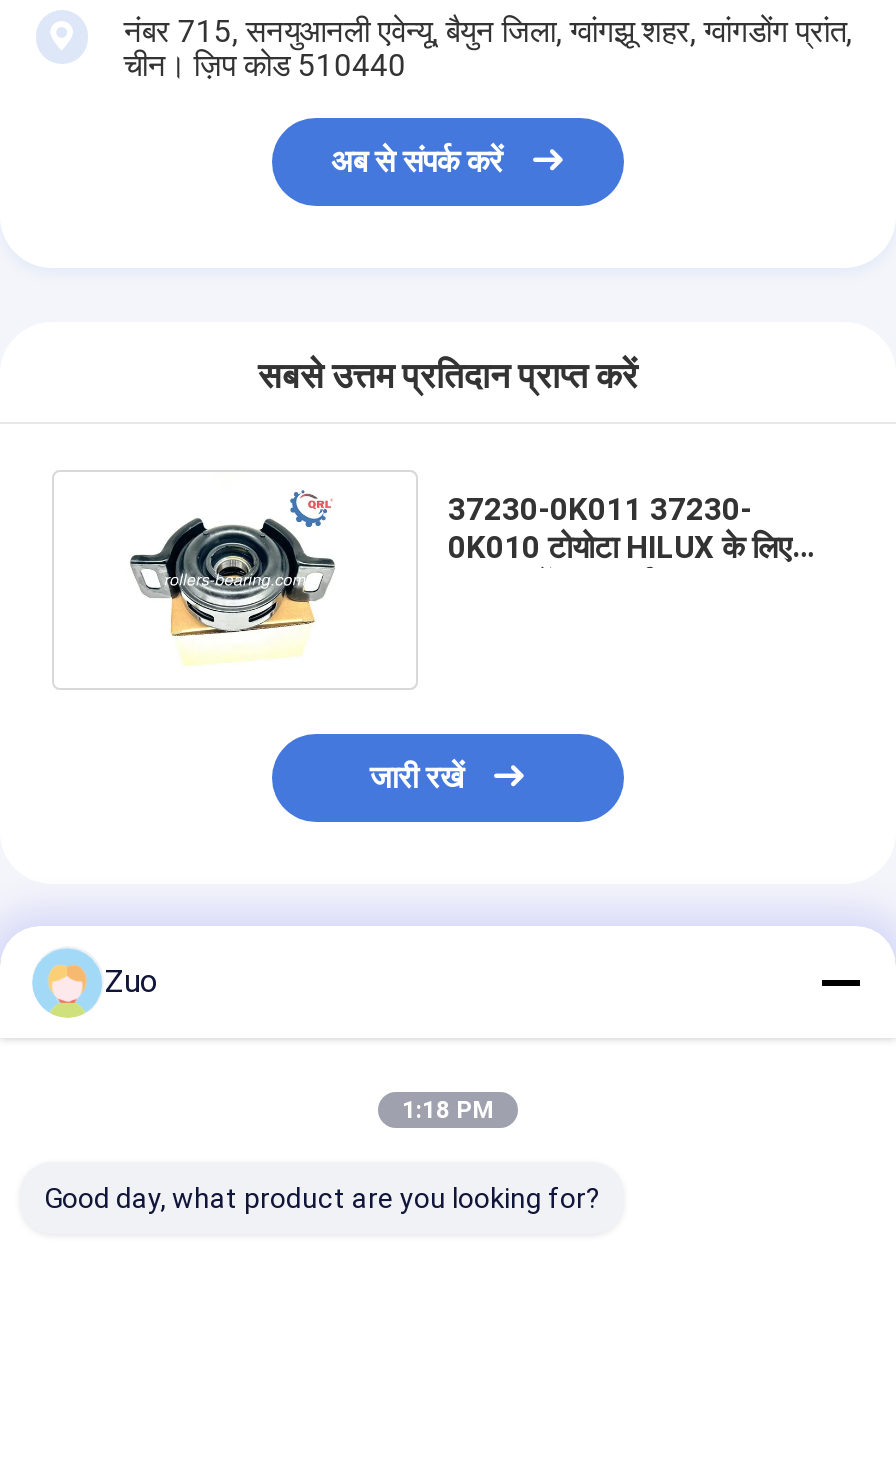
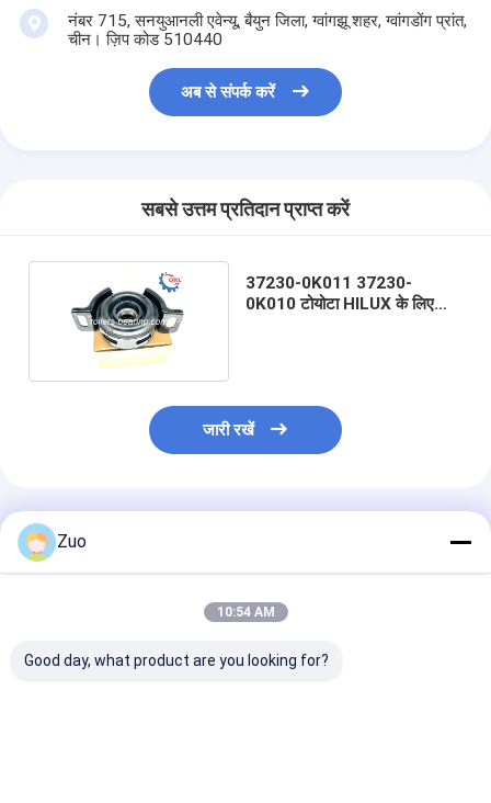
[402,1096,494,1124] 1:18 PM -> [216,604,275,620] 10:54 AM

